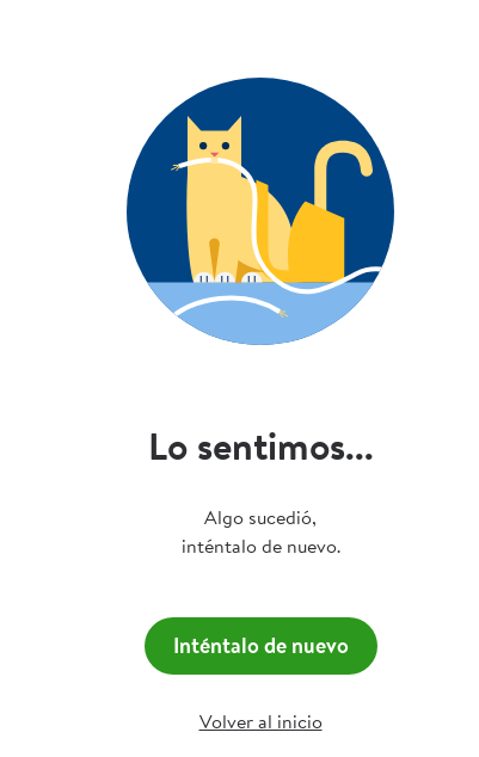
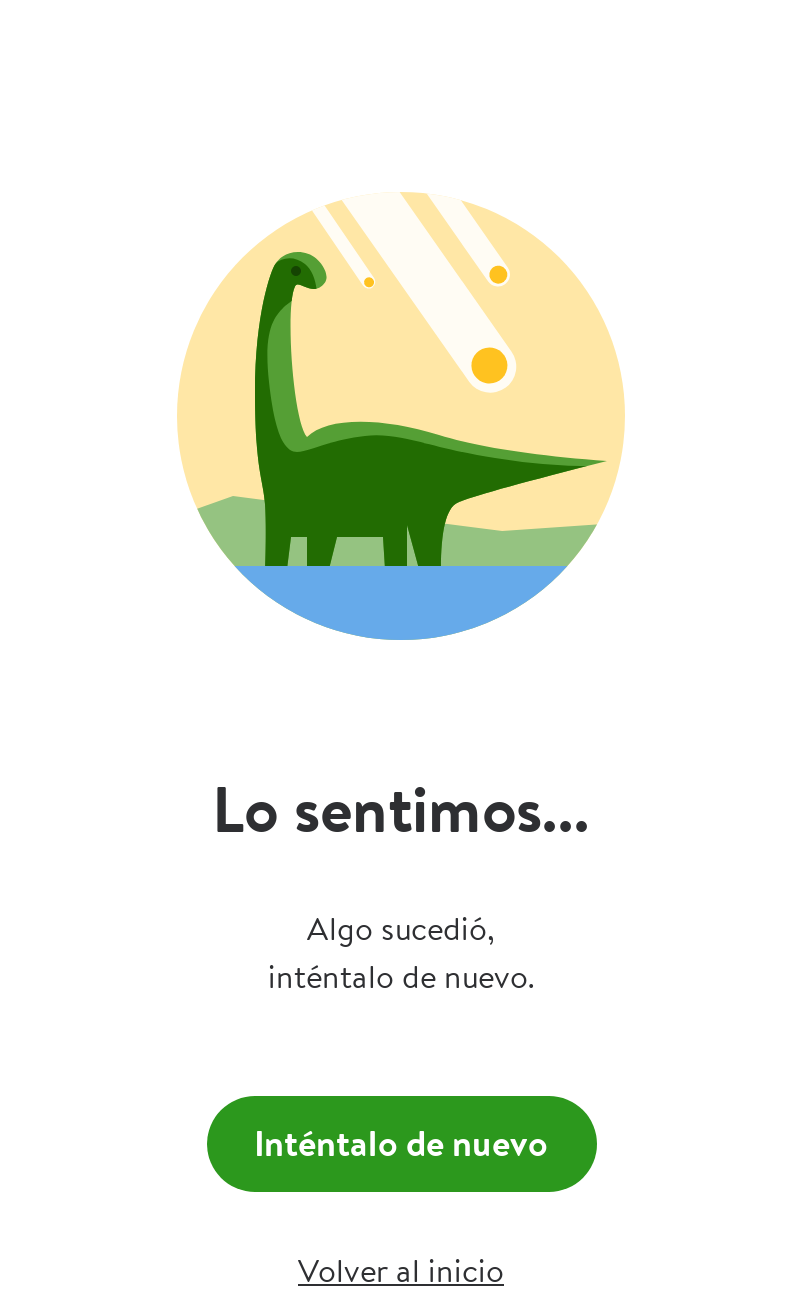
[125,76,395,319] [image] -> [177,192,625,594] [image]

